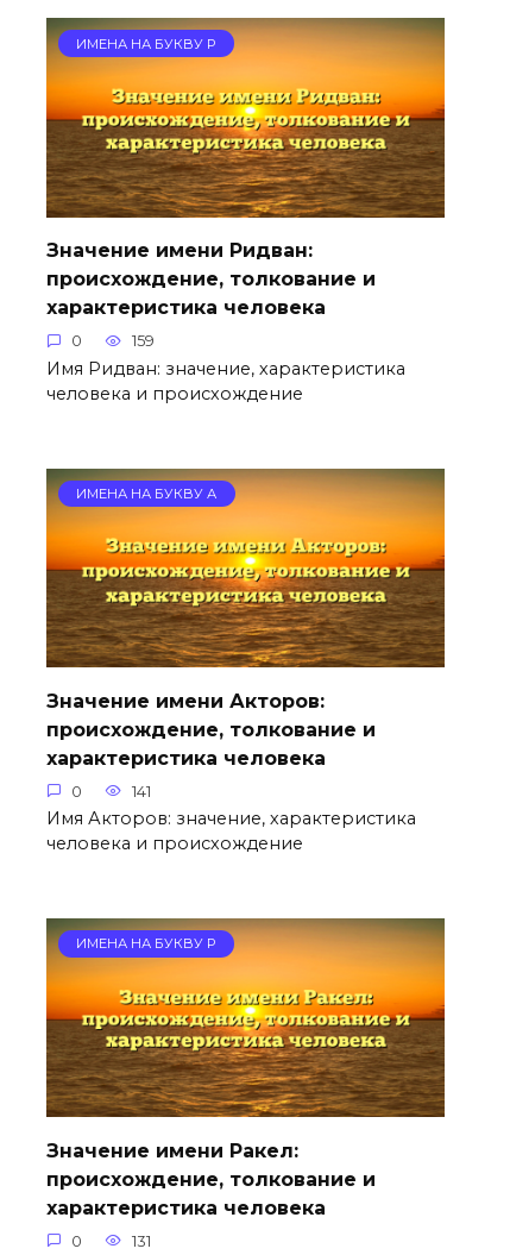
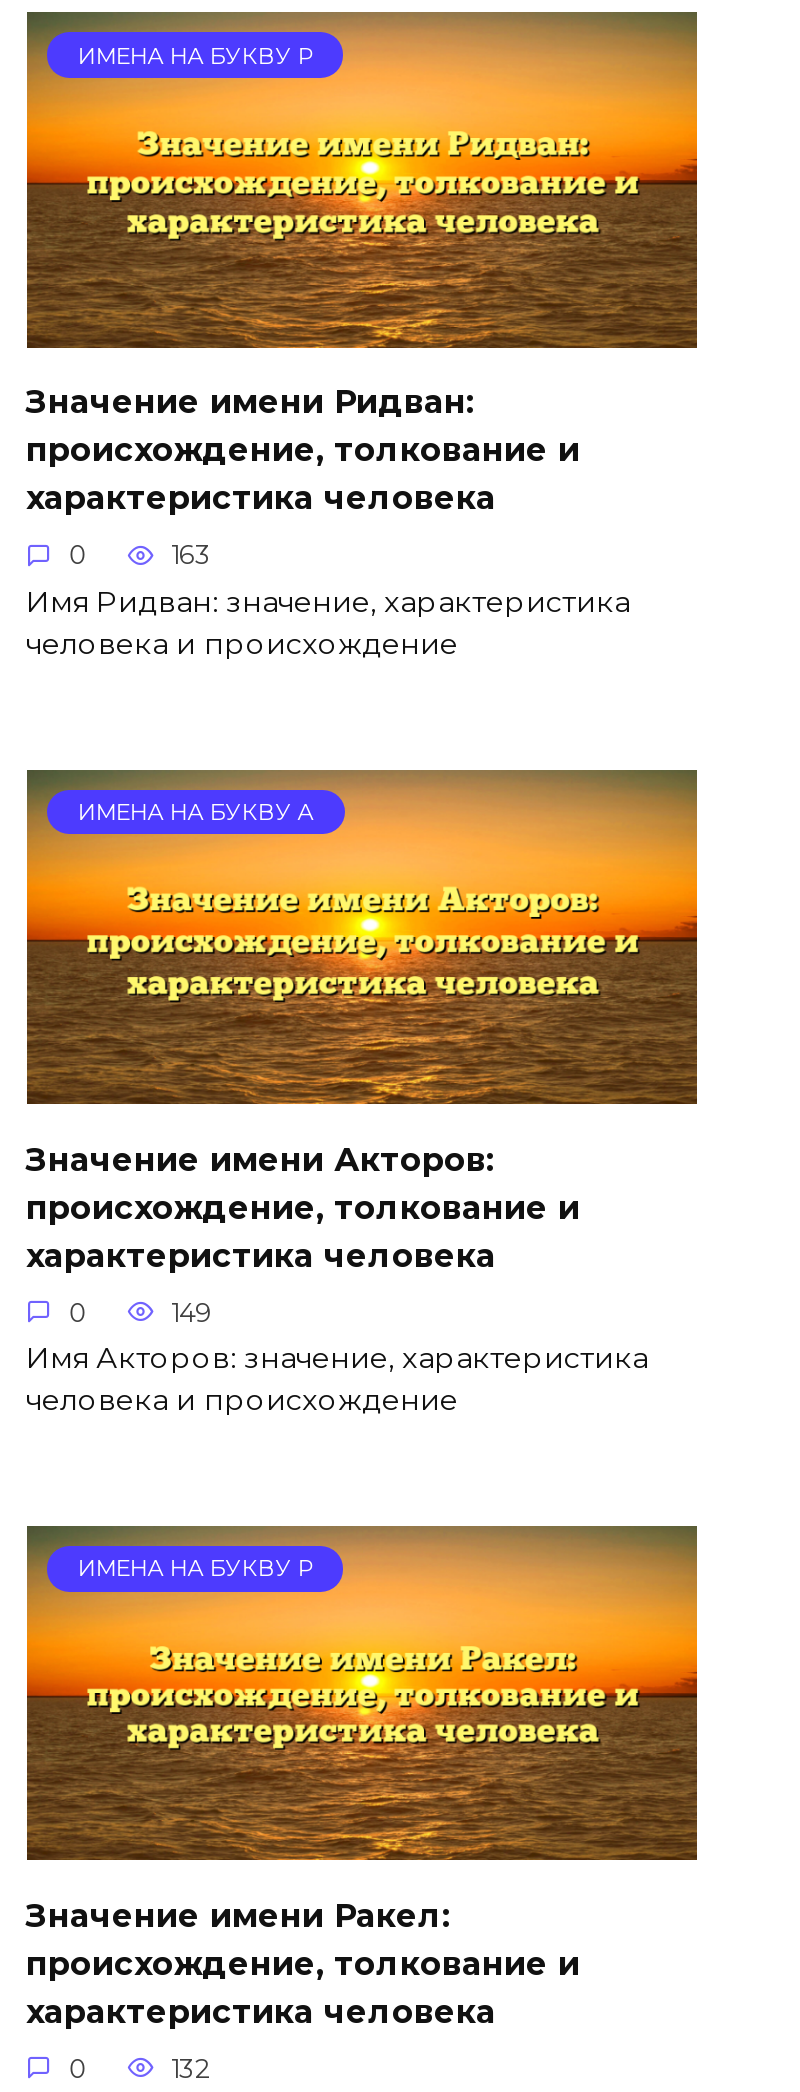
[132,332,155,350] 159 -> [171,541,211,571] 163
[132,782,151,800] 141 -> [171,1297,211,1327] 149
[132,1232,151,1250] 131 -> [171,2054,209,2084] 132

